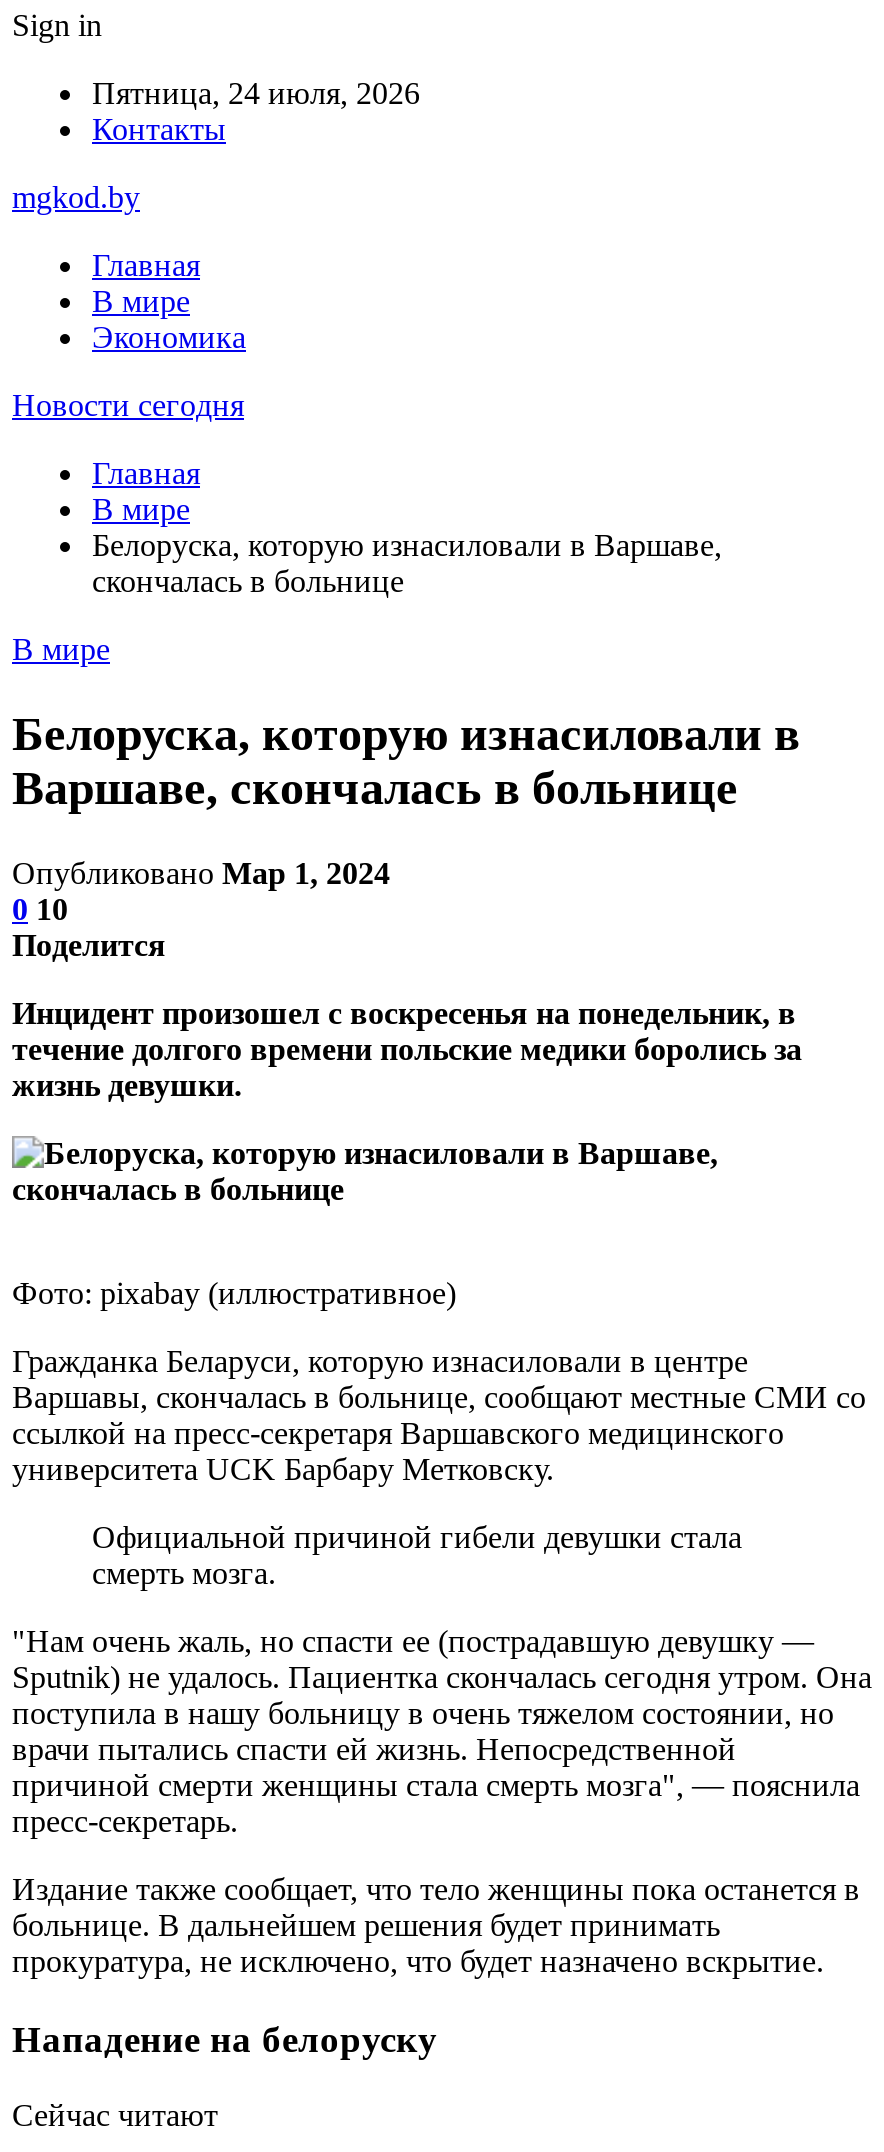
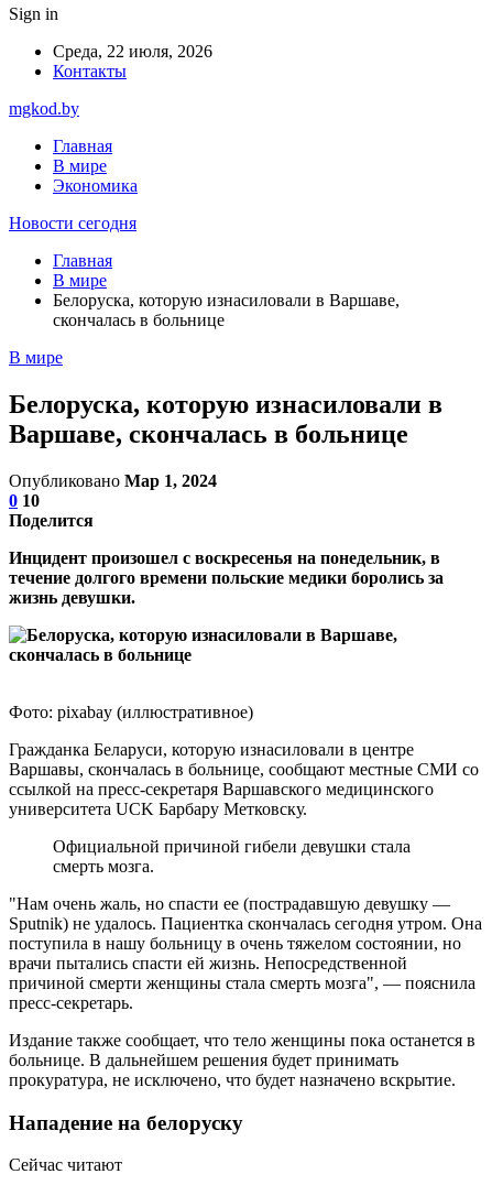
[92,76,420,110] Пятница, 24 июля, 2026 -> [53,42,212,61] Среда, 22 июля, 2026

